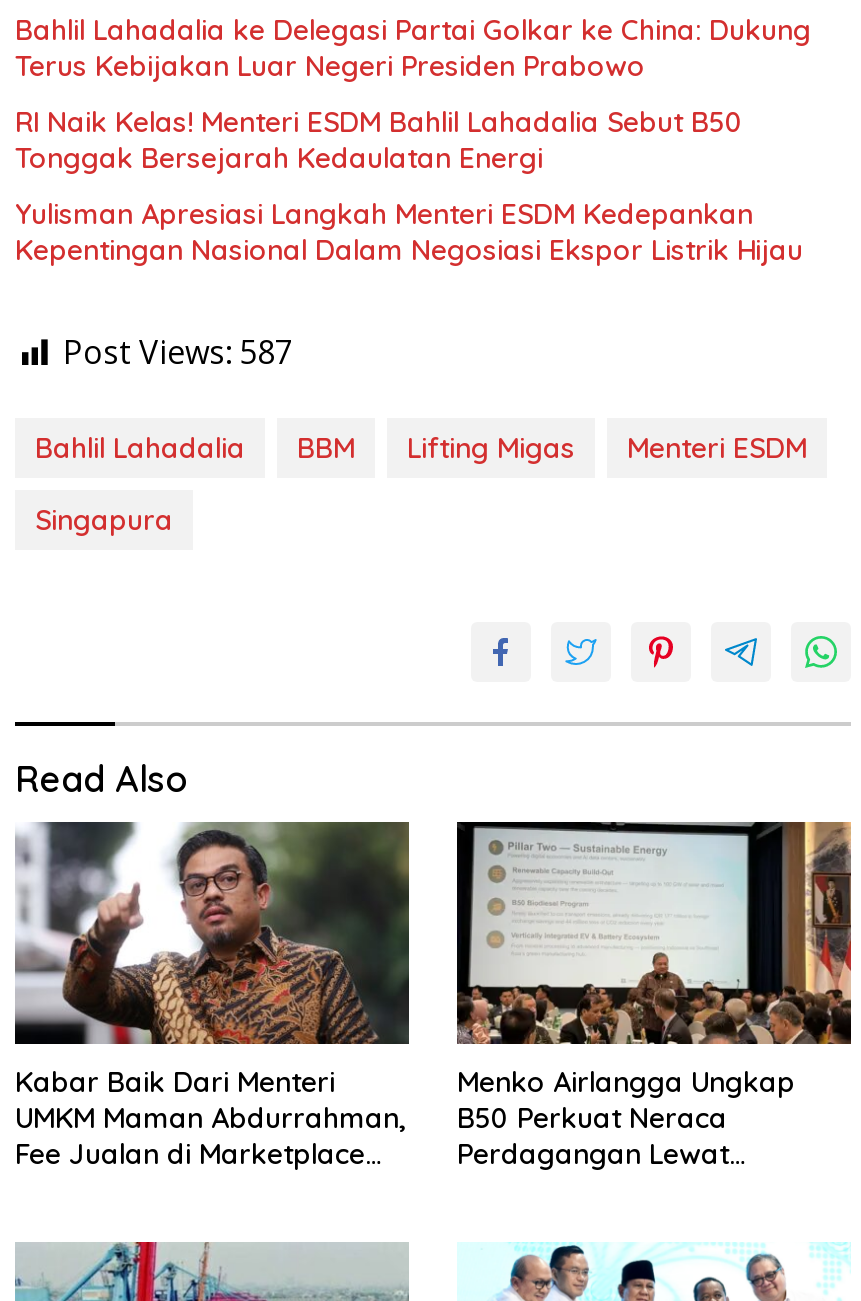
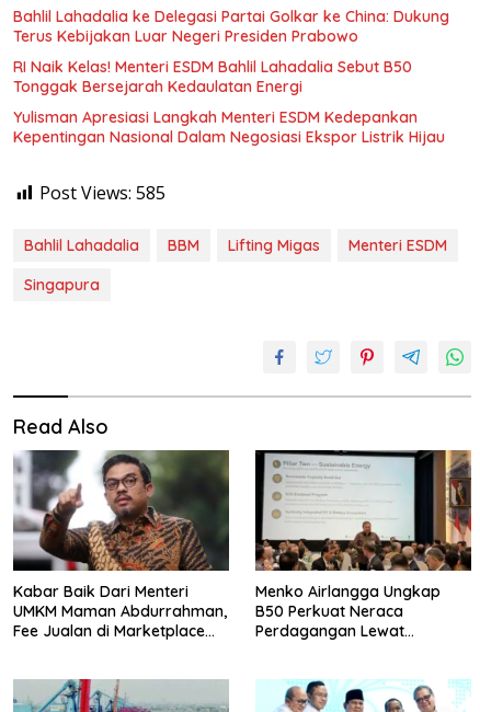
[63,330,293,374] Post Views: 587 -> [39,181,165,205] Post Views: 585

